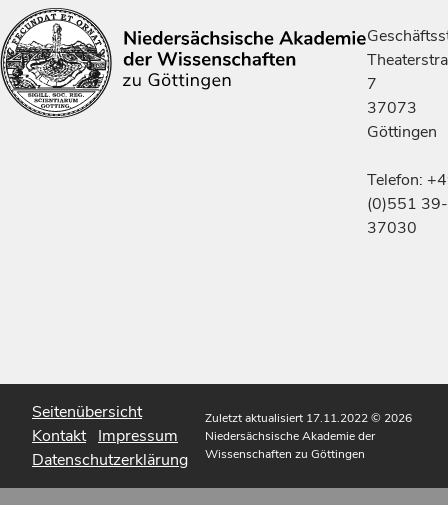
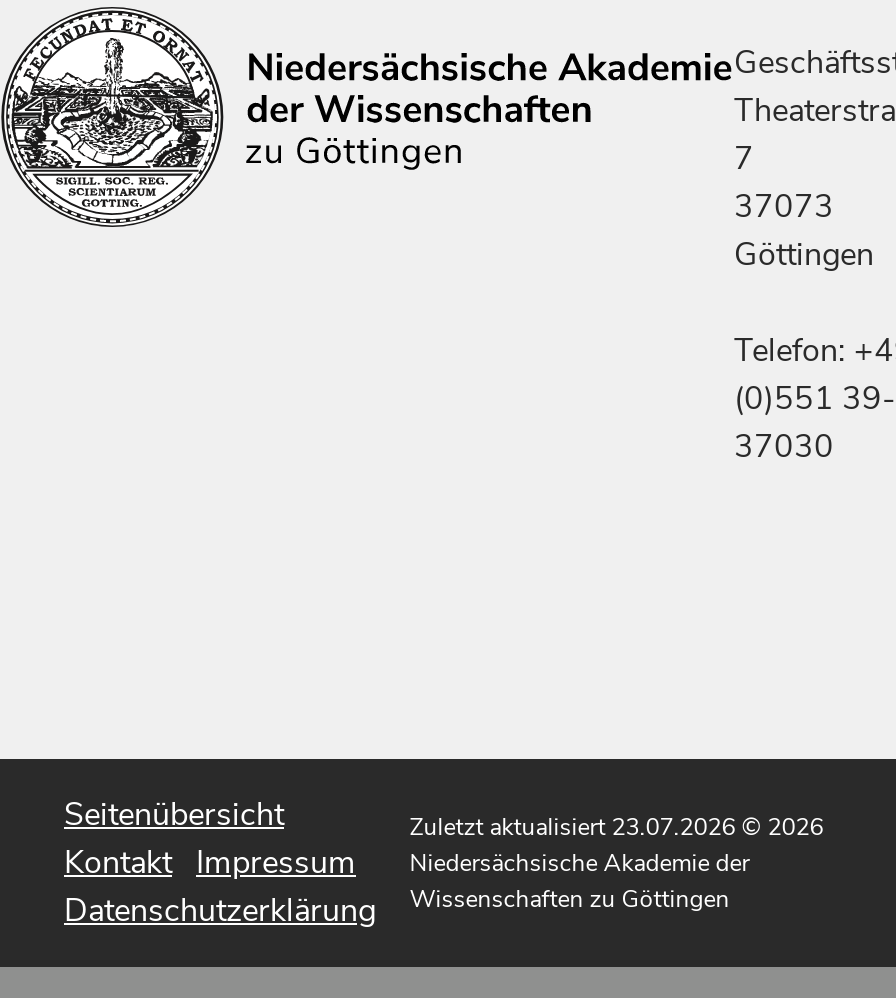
[205,410,412,426] Zuletzt aktualisiert 17.11.2022 © 2026 -> [409,811,823,843] Zuletzt aktualisiert 23.07.2026 © 2026

